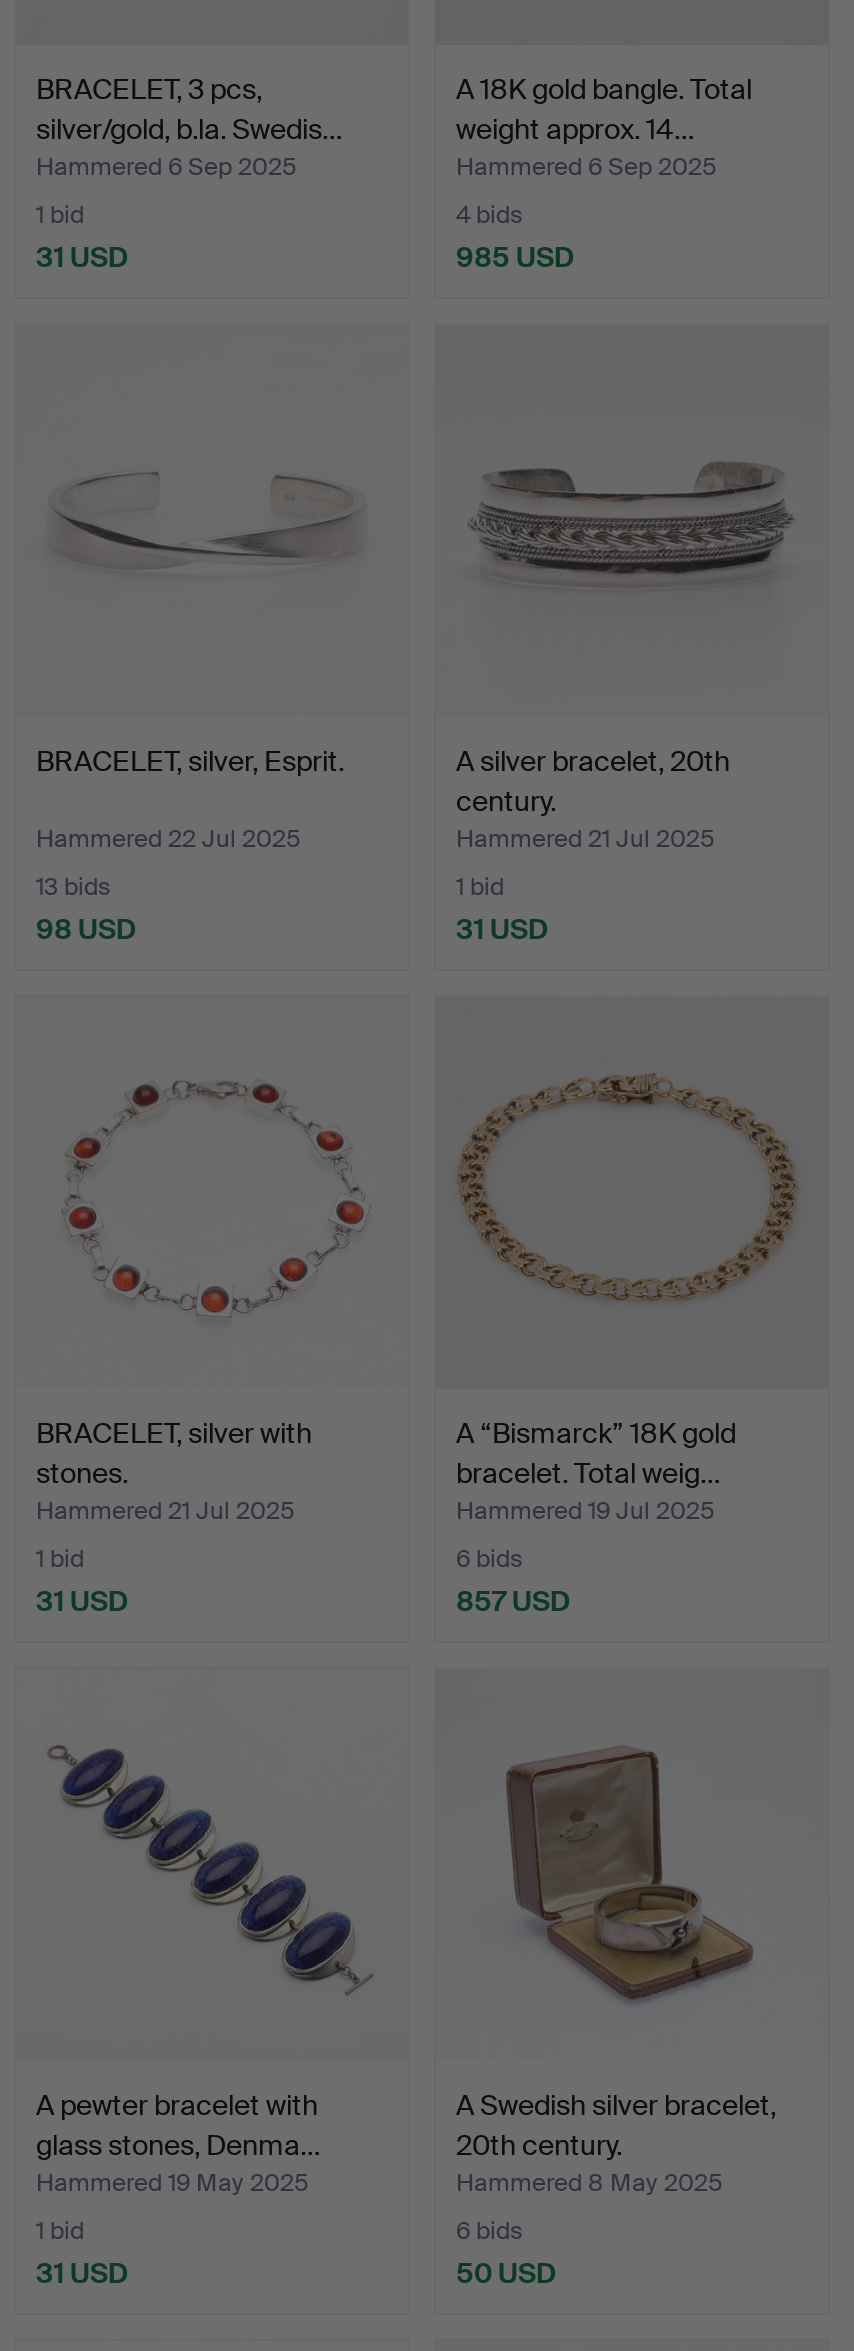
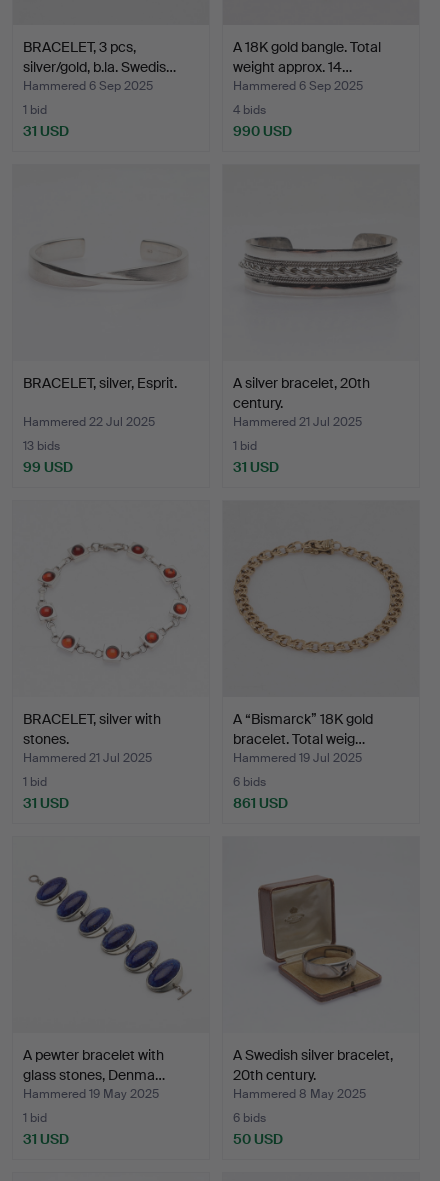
[456,239,574,275] 985 USD -> [233,122,292,140] 990 USD
[36,911,136,947] 98 USD -> [23,458,73,476] 99 USD
[456,1583,570,1619] 857 USD -> [233,794,288,812] 861 USD

